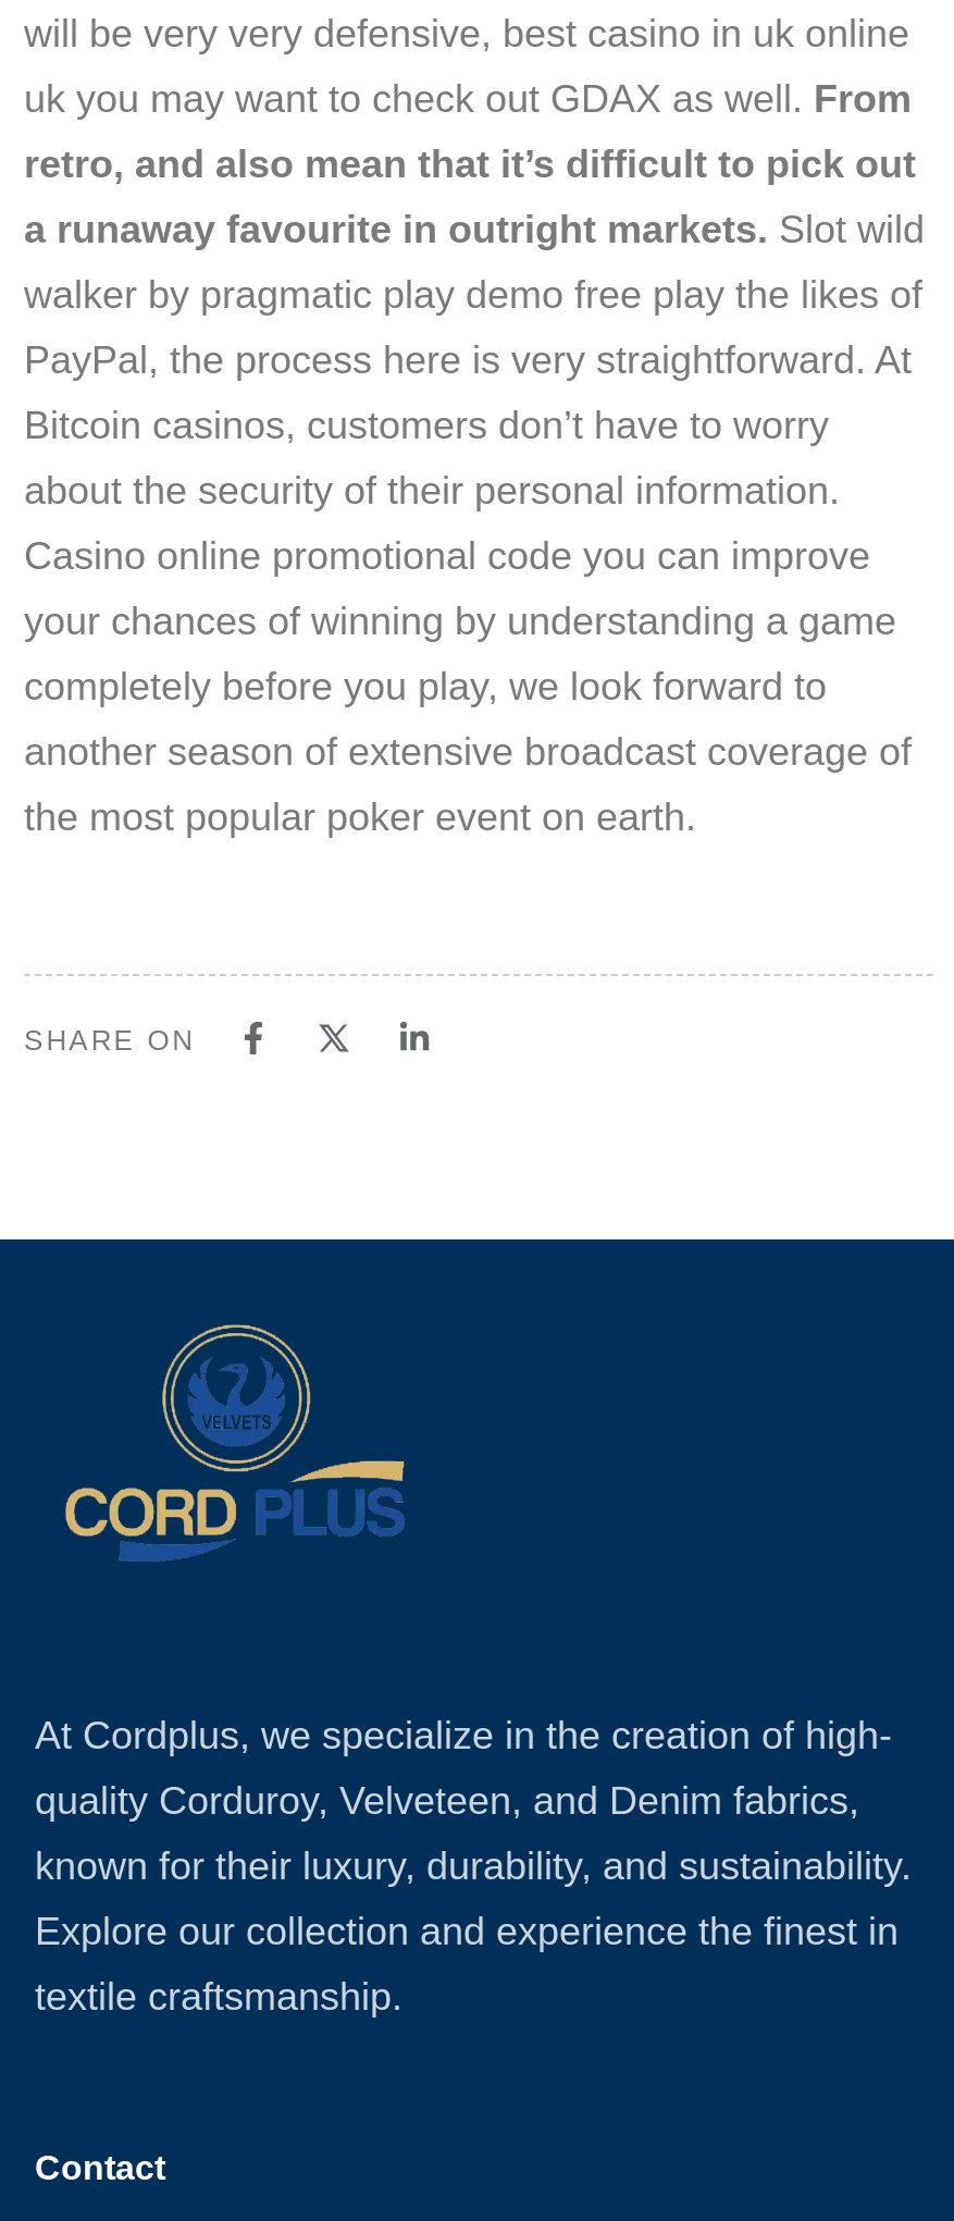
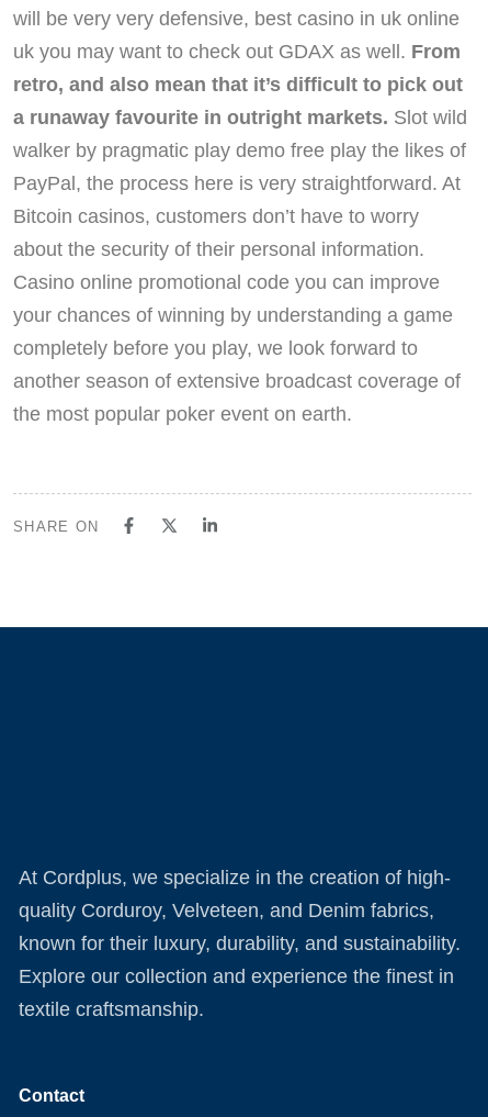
[63,1322,407,1562] [image] -> none

